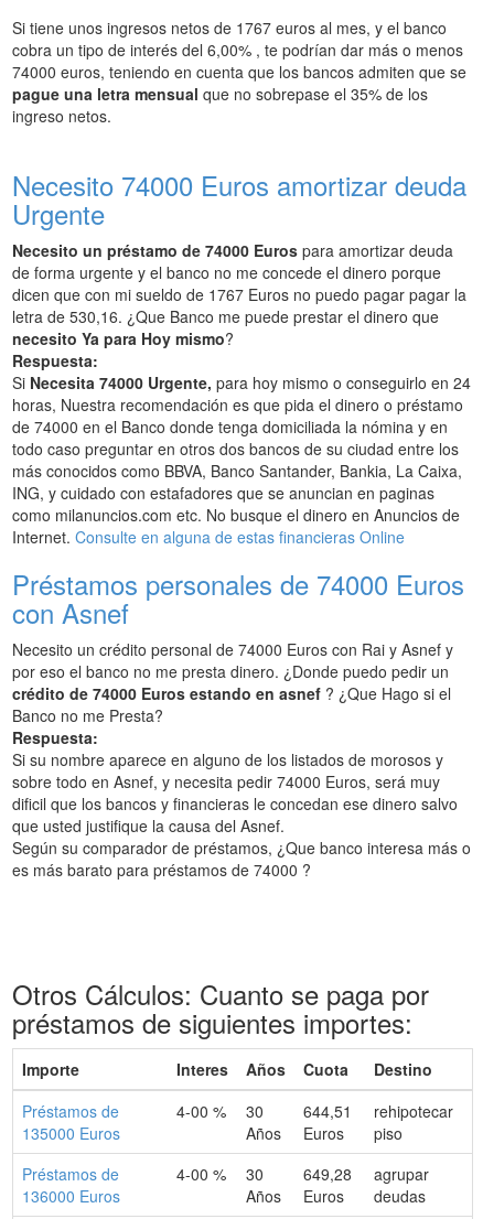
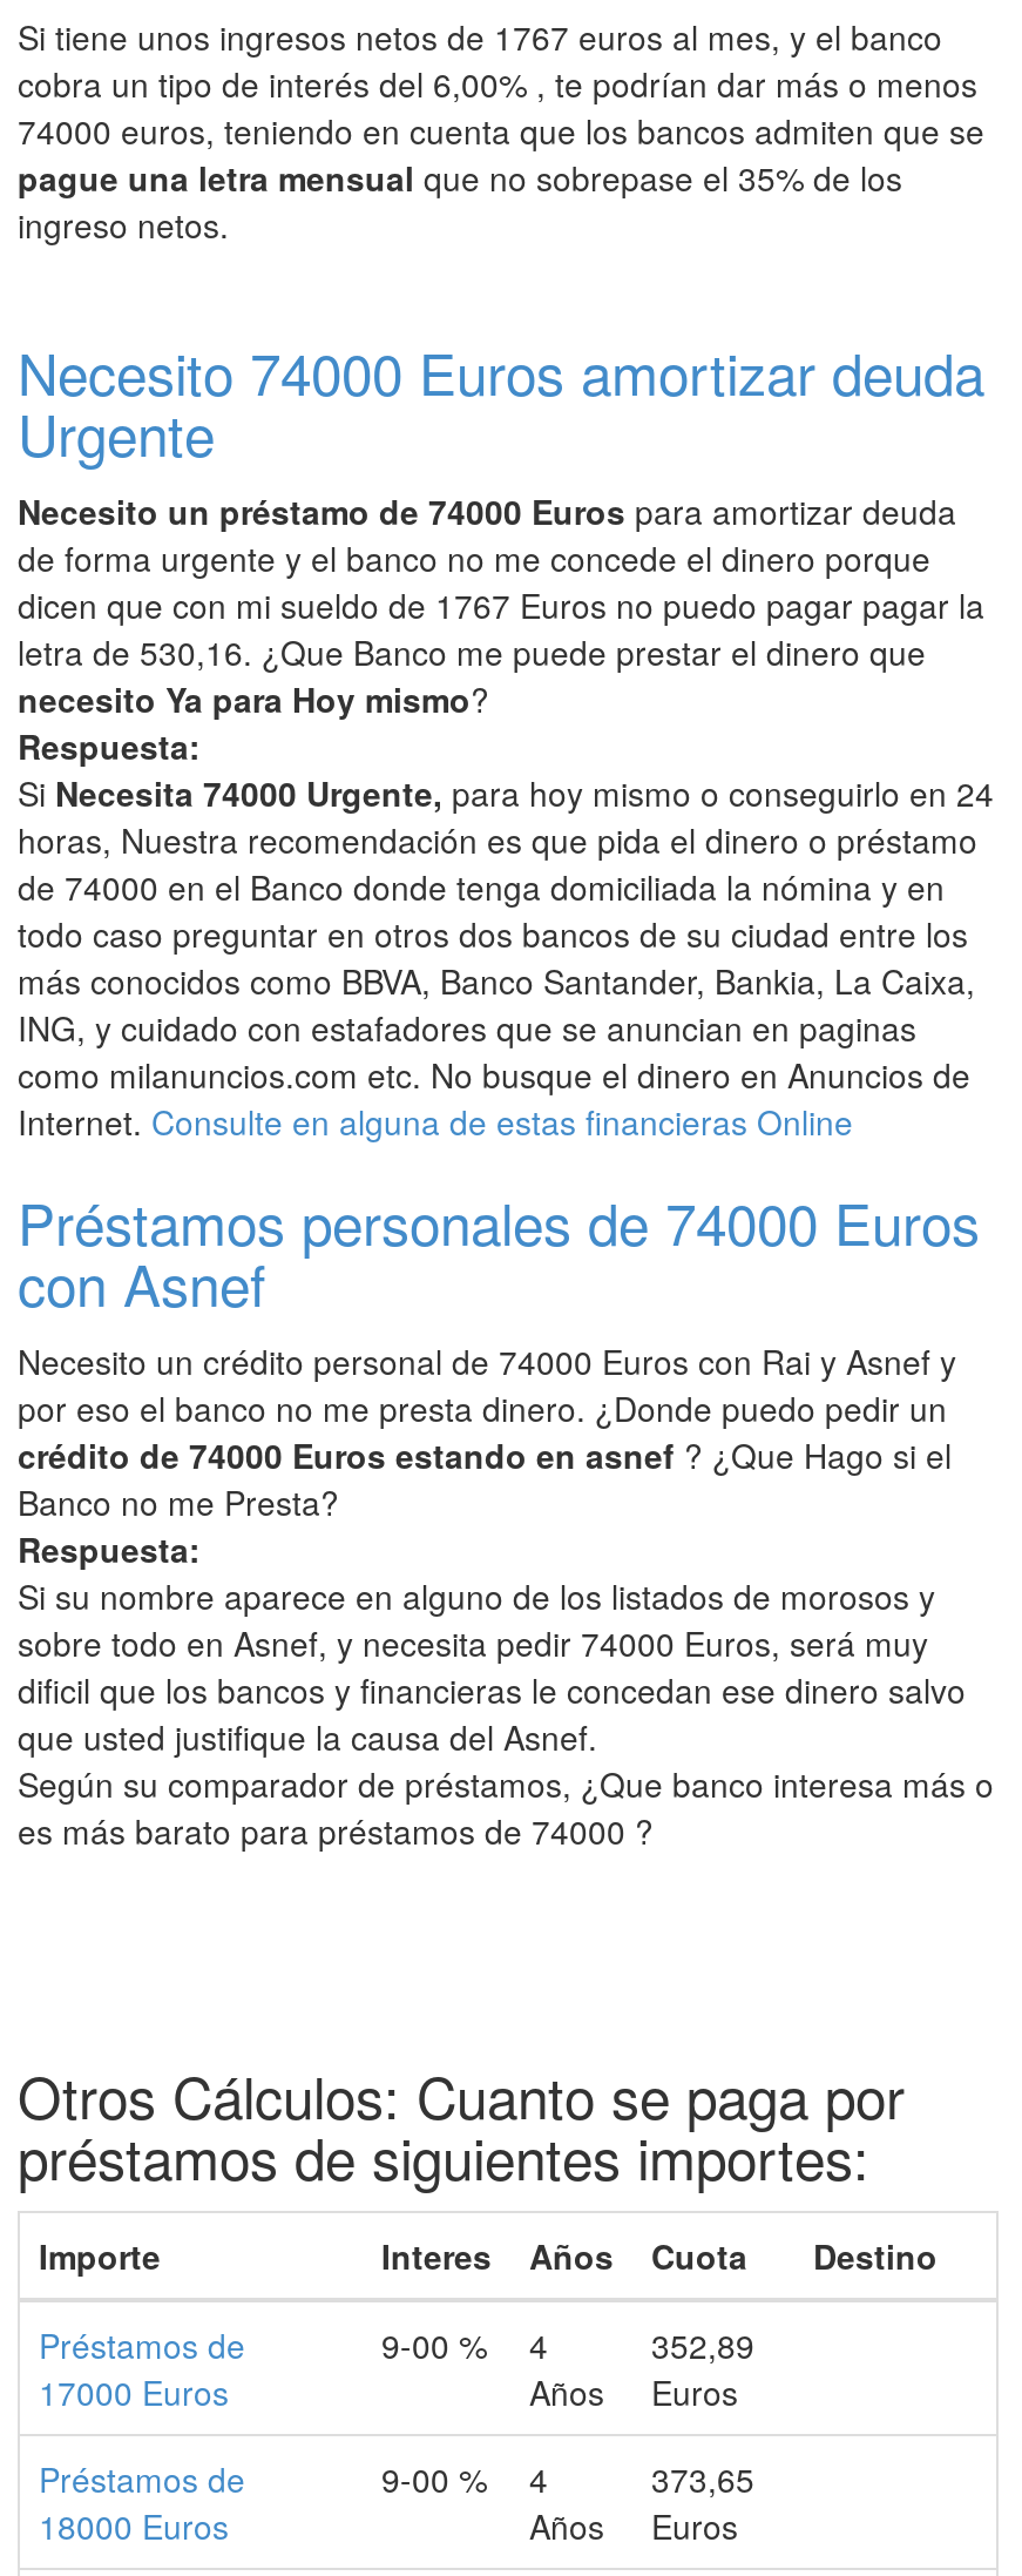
[176,1100,226,1122] 4-00 % -> [381,2321,487,2368] 9-00 %
[246,1100,264,1122] 30 -> [529,2321,548,2368] 4
[303,1100,352,1122] 644,51 -> [651,2321,754,2368] 352,89
[374,1100,453,1144] rehipotecar | piso -> none
[22,1122,120,1144] 135000 Euros -> [39,2368,229,2415] 17000 Euros
[176,1163,226,1185] 4-00 % -> [381,2455,487,2502] 9-00 %
[246,1163,264,1185] 30 -> [529,2455,548,2502] 4
[303,1163,352,1185] 649,28 -> [651,2455,754,2502] 373,65
[374,1163,429,1207] agrupar | deudas -> none
[22,1185,120,1207] 136000 Euros -> [39,2502,229,2549] 18000 Euros

